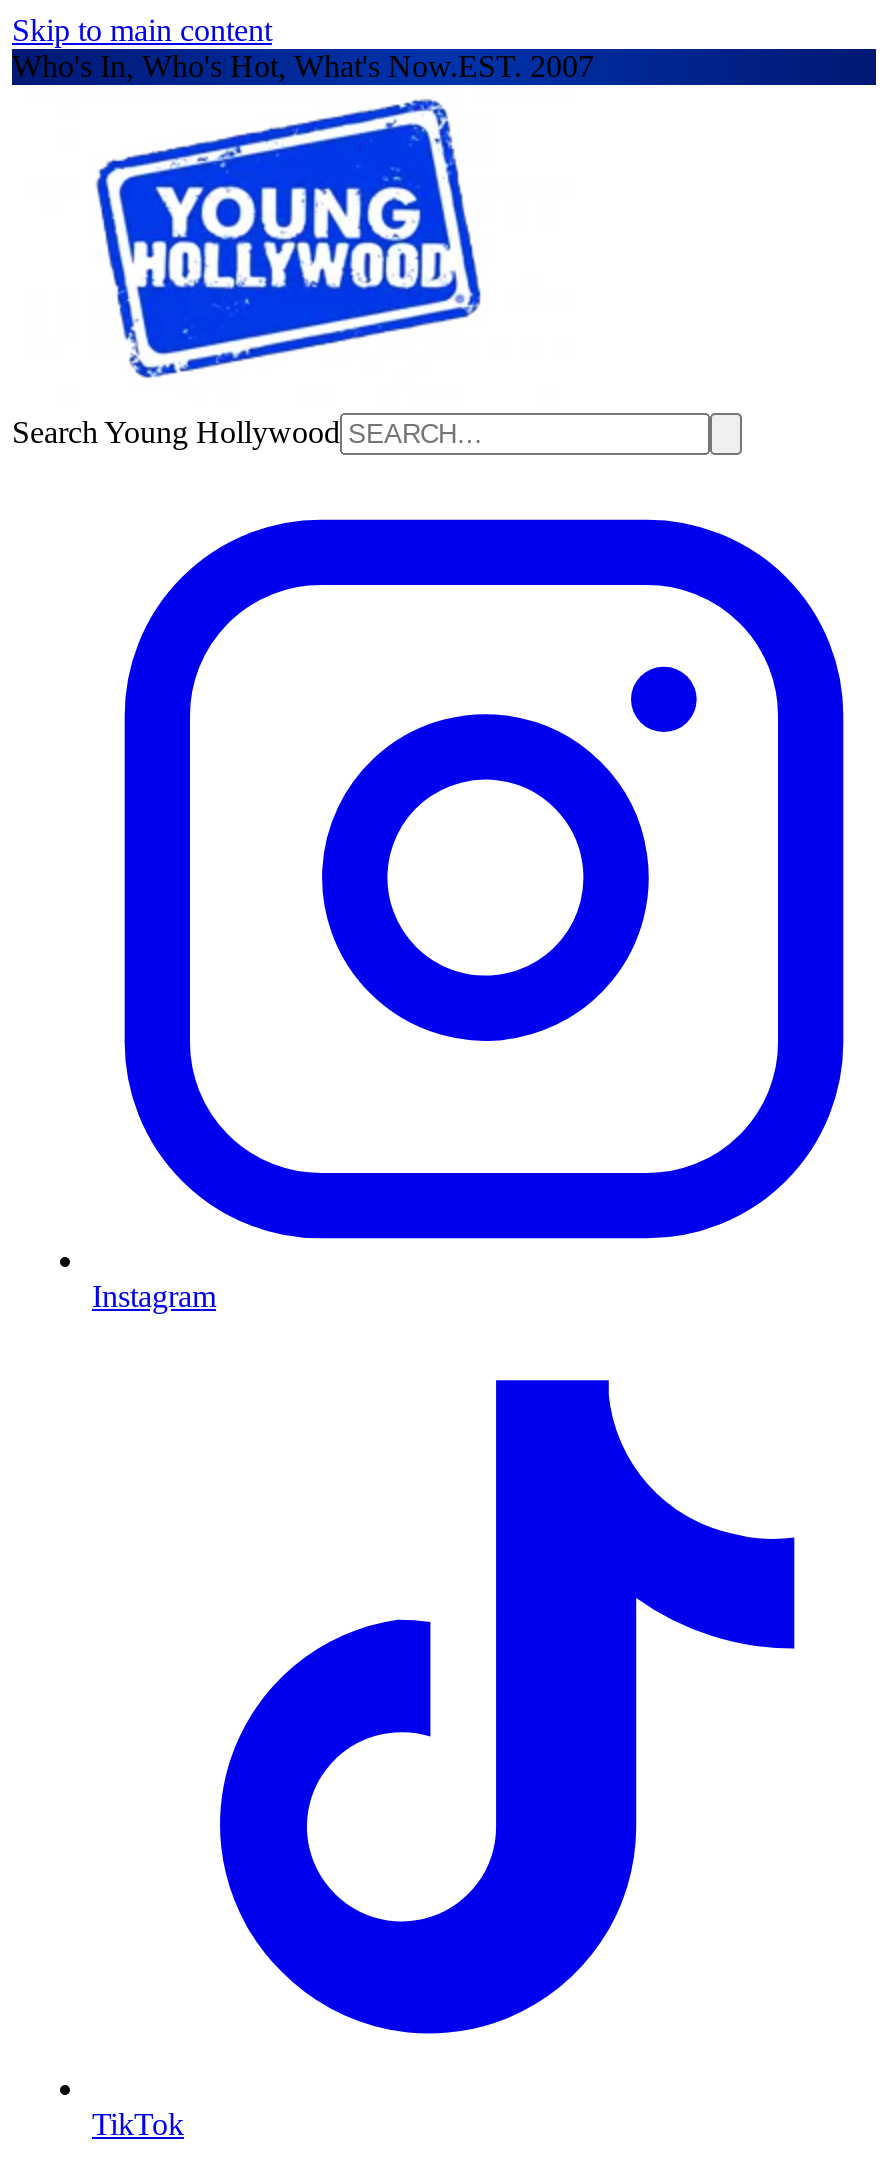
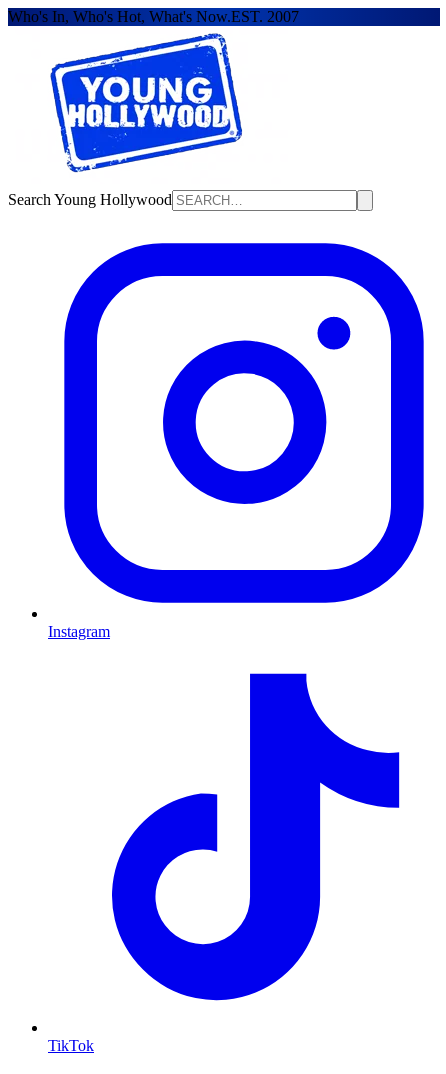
[12,13,272,47] Skip to main content -> none

